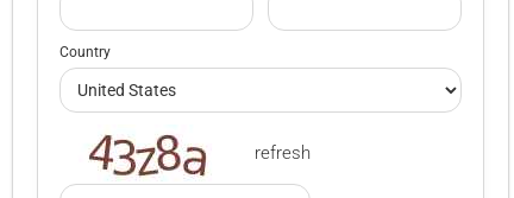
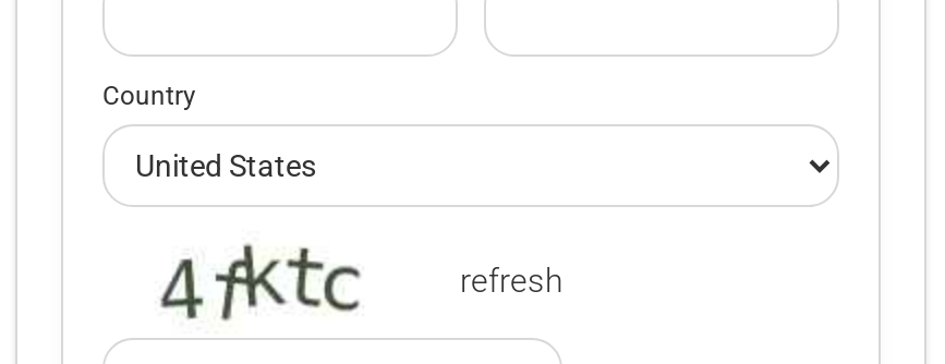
[88,133,208,178] [image] -> [157,242,373,325] [image]

